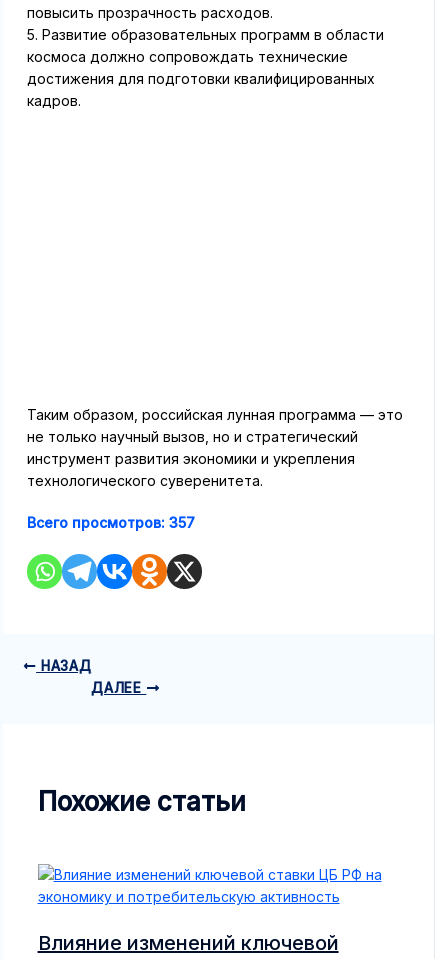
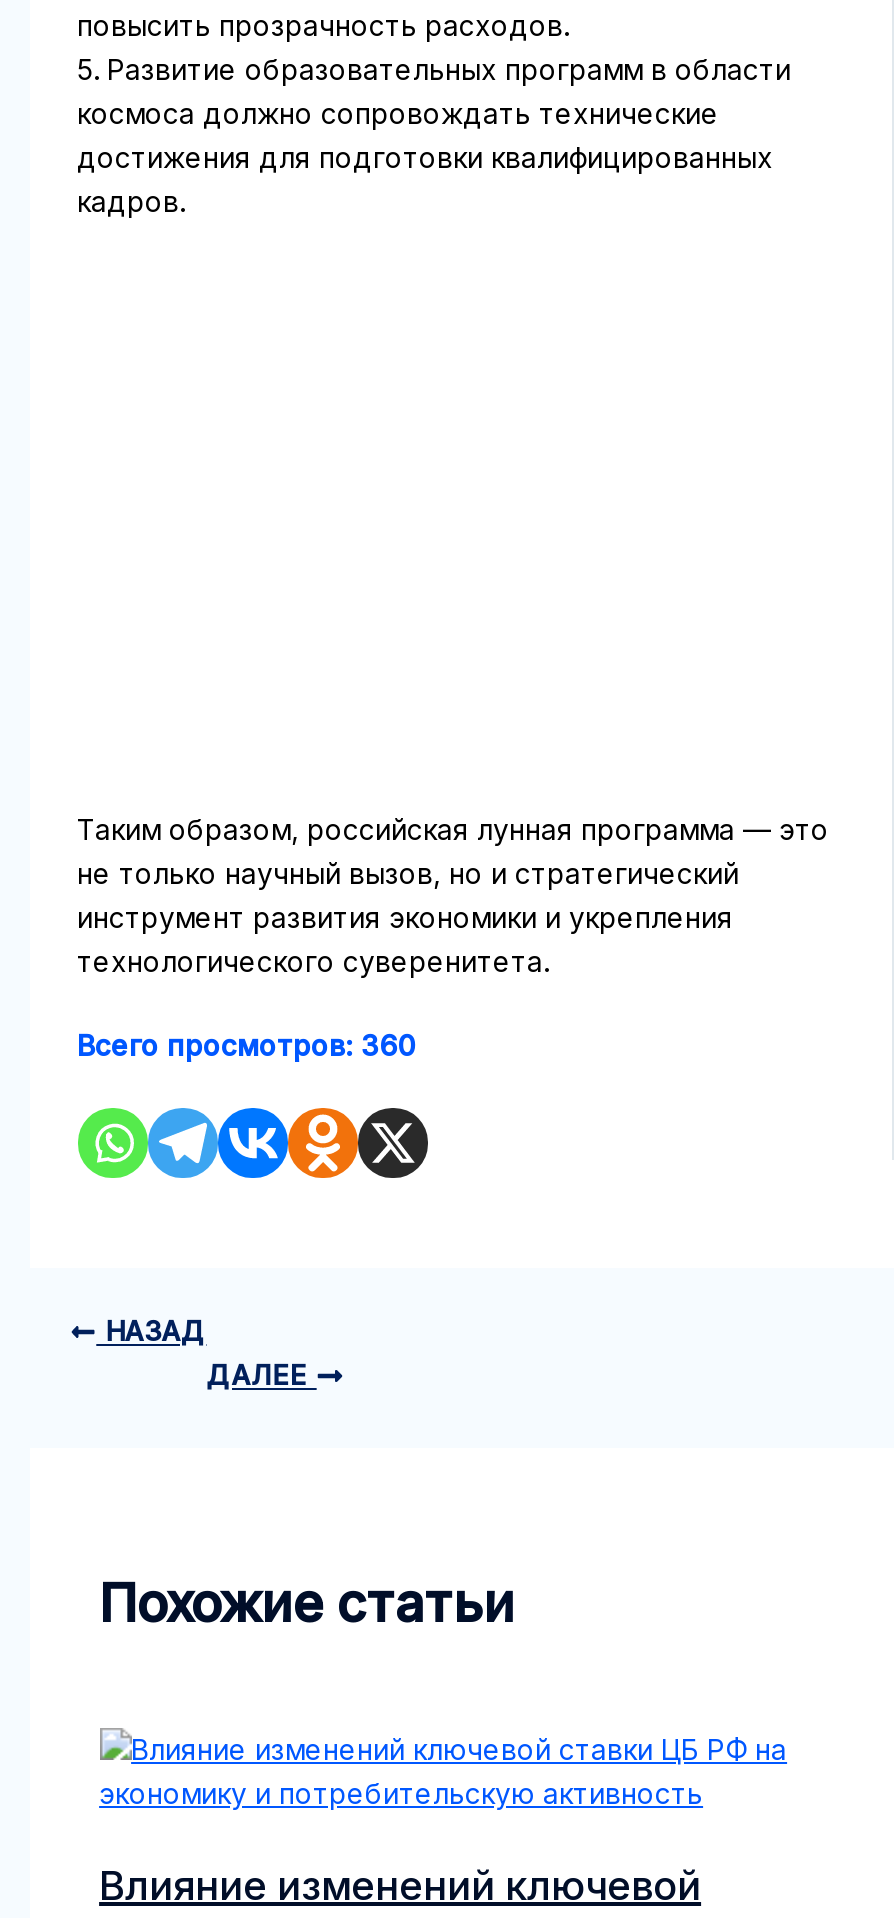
[26,514,194,531] Всего просмотров: 357 -> [77,1028,415,1062] Всего просмотров: 360

